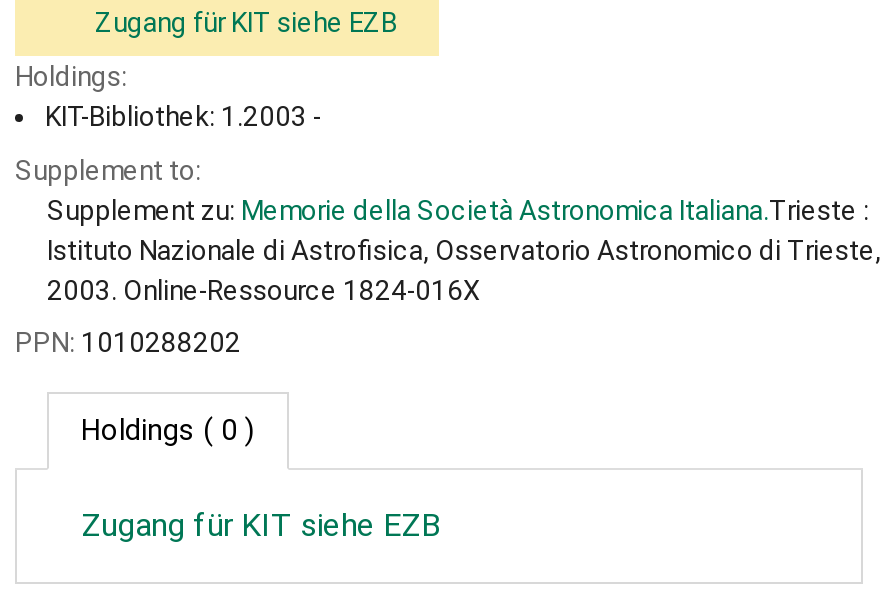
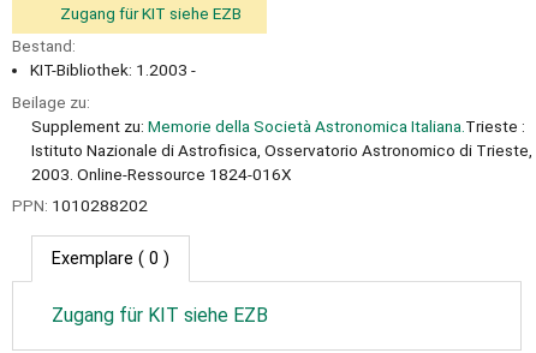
[15,60,127,92] Holdings: -> [12,36,76,55] Bestand:
[15,153,201,185] Supplement to: -> [12,92,90,111] Beilage zu:
[81,414,255,448] Holdings ( 0 ) -> [52,249,169,269] Exemplare ( 0 )

